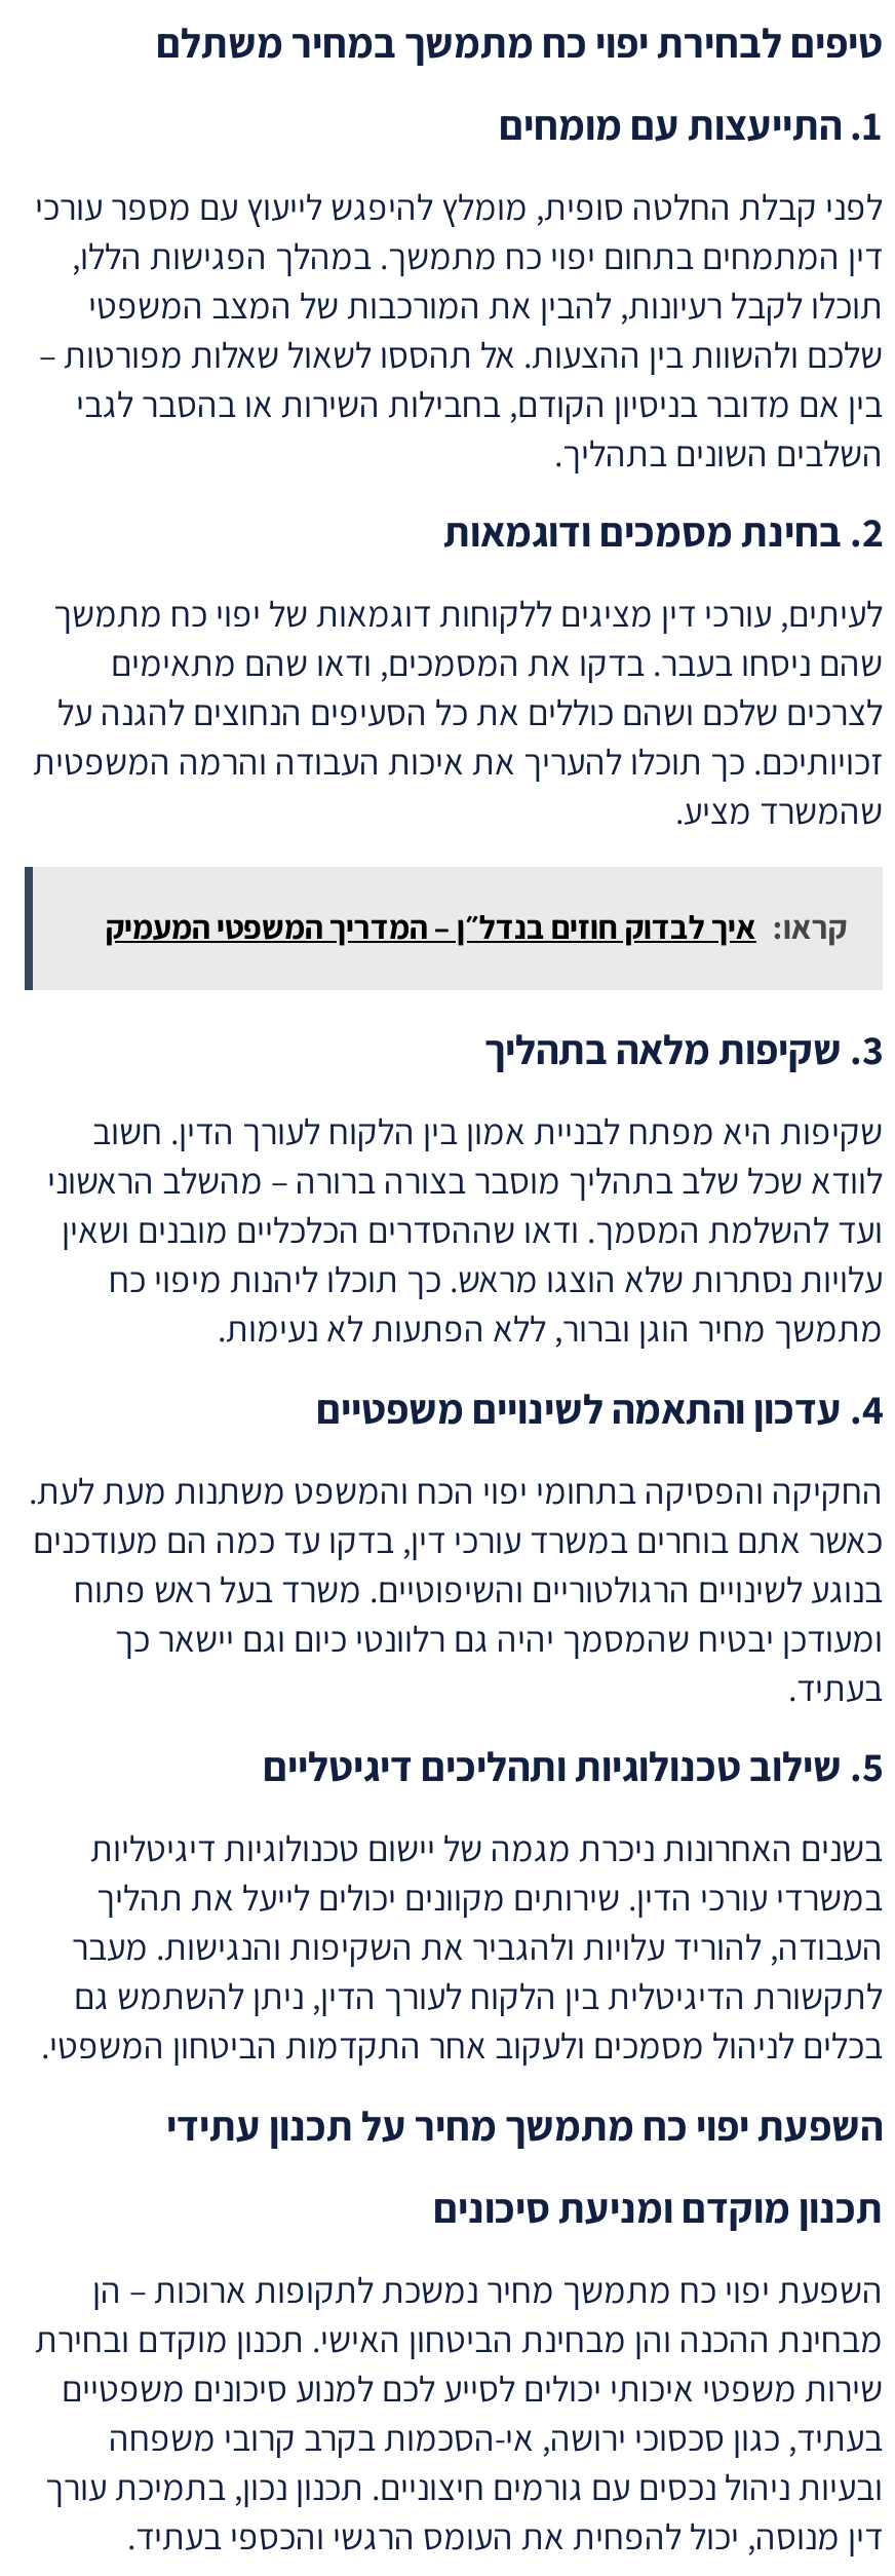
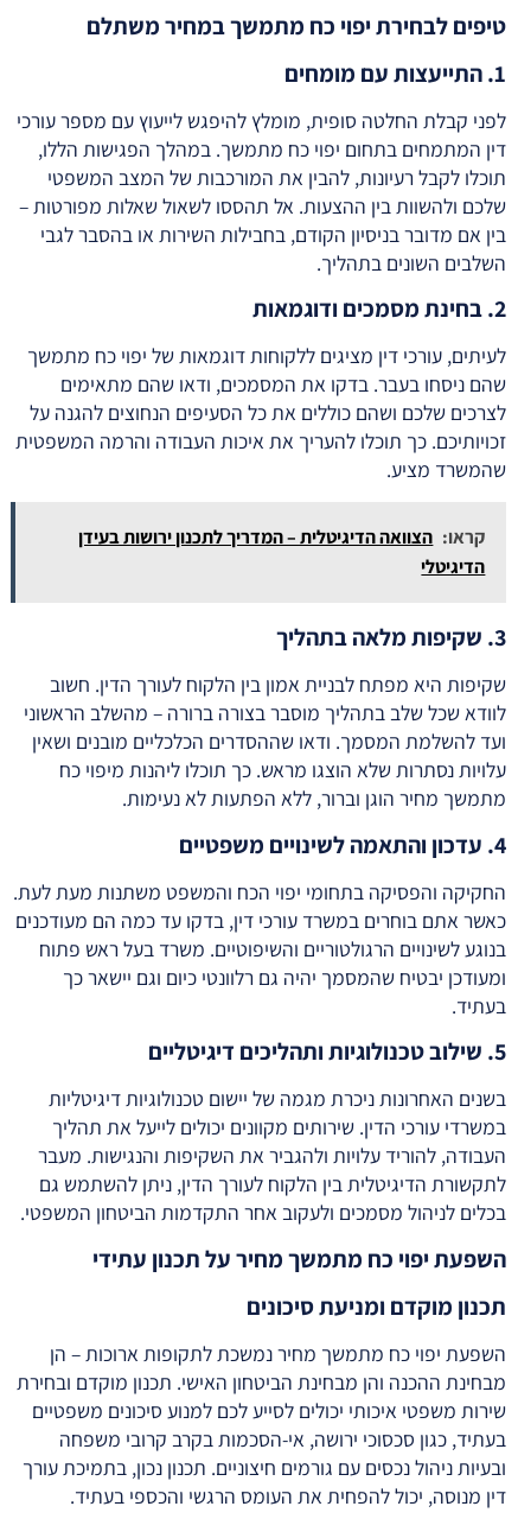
[106,906,847,949] קראו: איך לבדוק חוזים בנדל״ן – המדריך המשפטי המעמיק -> [79,525,485,579] קראו: הצוואה הדיגיטלית – המדריך לתכנון ירושות בעידן | הדיגיטלי

